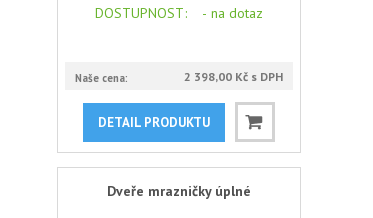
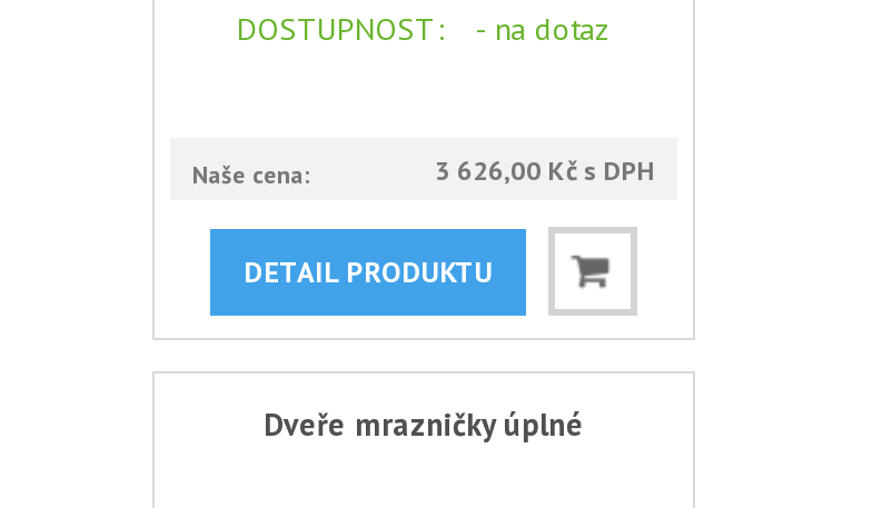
[184,69,283,84] 2 398,00 Kč s DPH -> [435,154,655,187] 3 626,00 Kč s DPH

